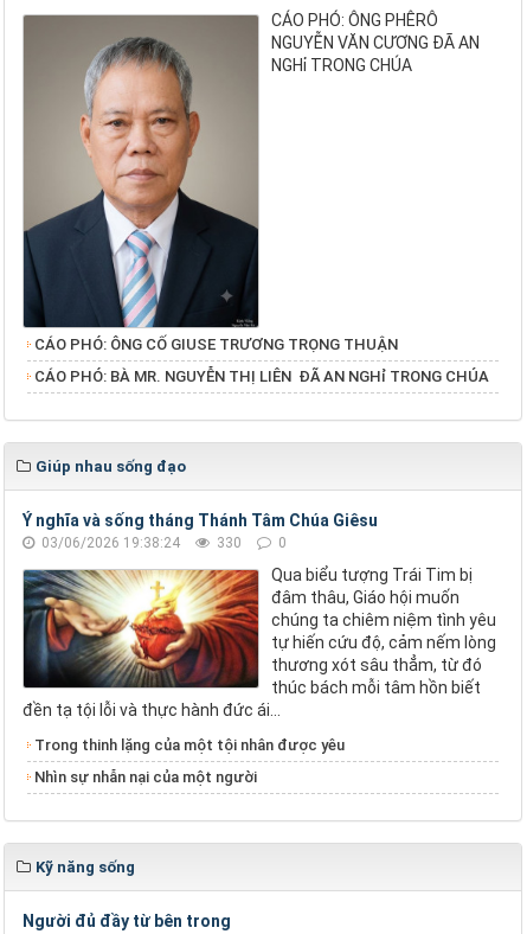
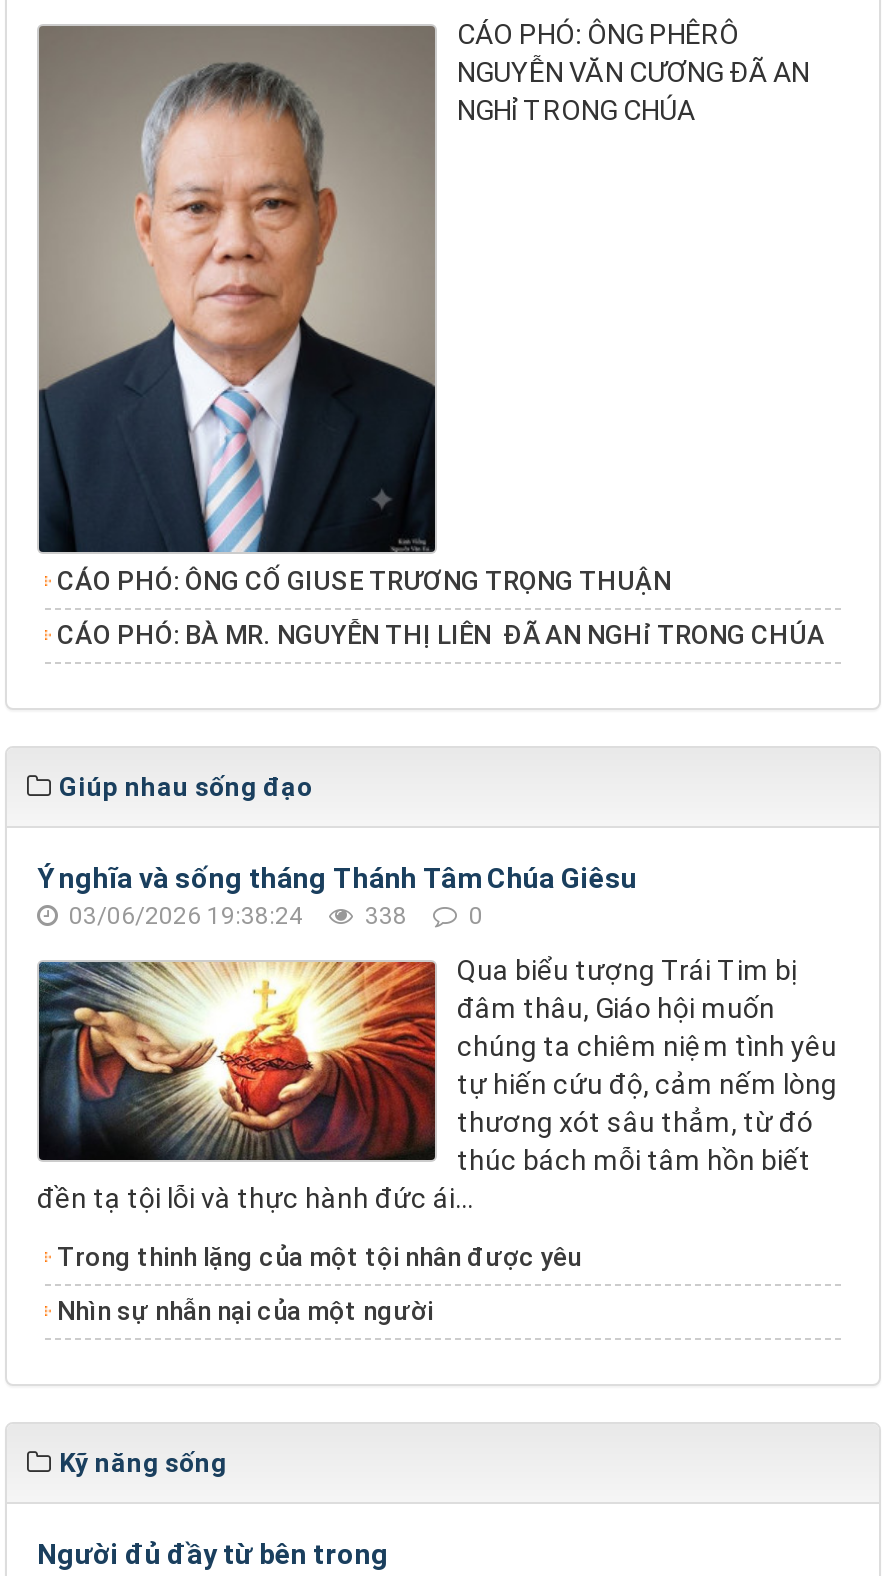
[38,535,287,552] 03/06/2026 19:38:24 330 0 -> [63,903,483,931] 03/06/2026 19:38:24 338 0

